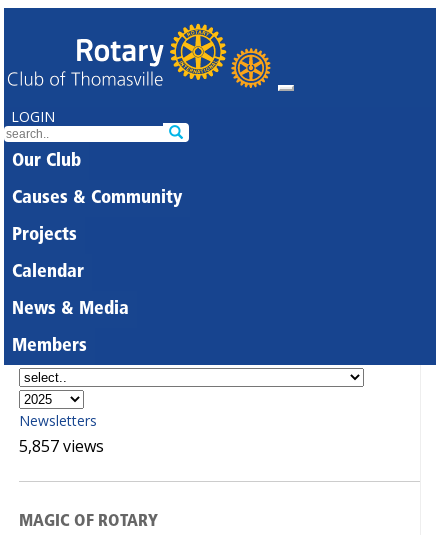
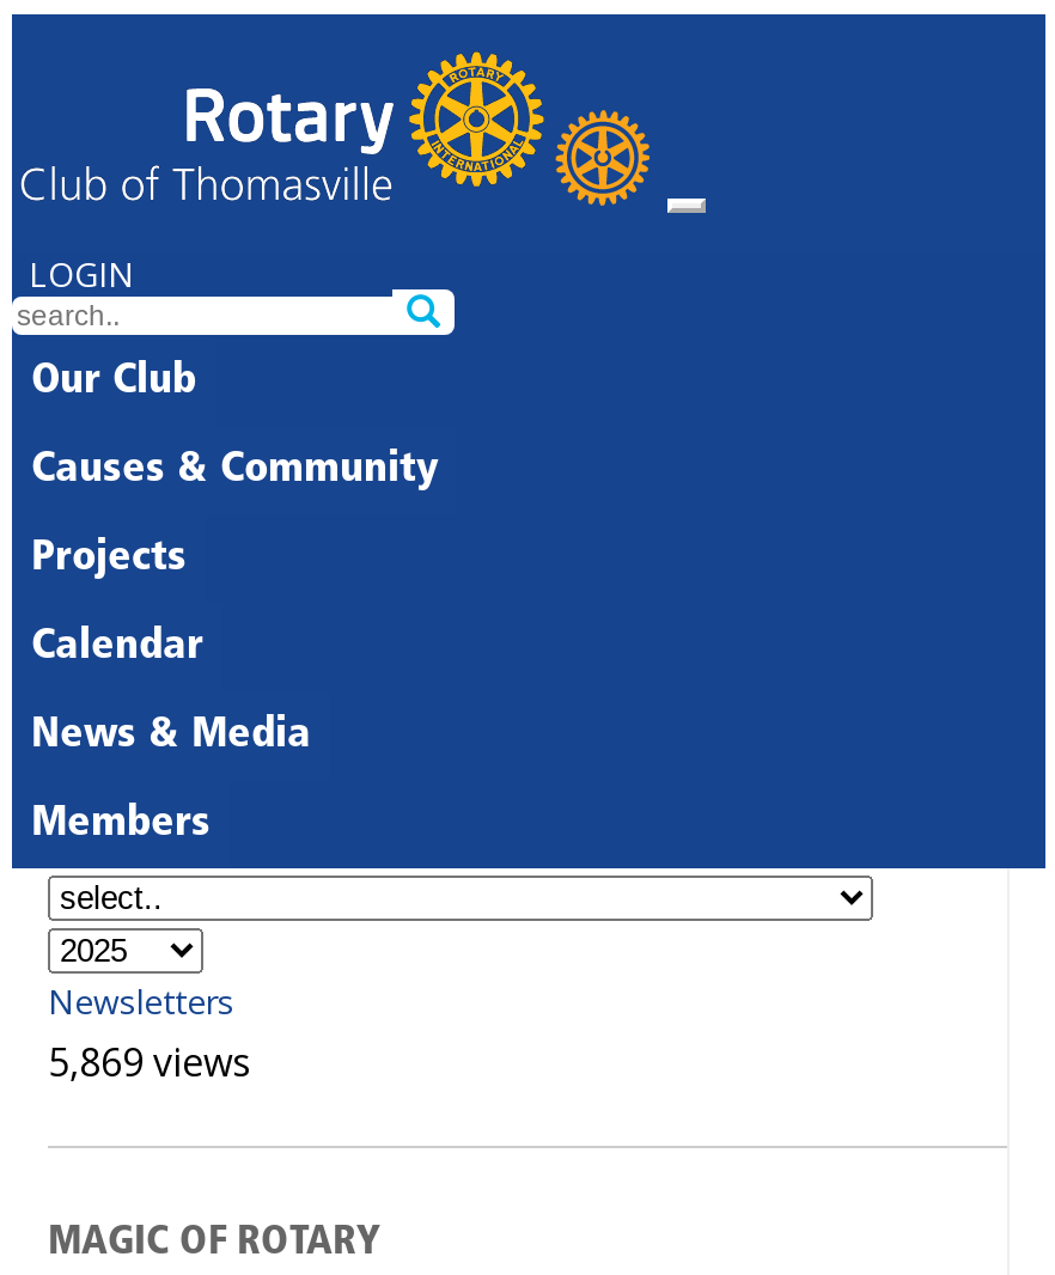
[19,435,104,457] 5,857 views -> [48,1036,251,1088] 5,869 views

